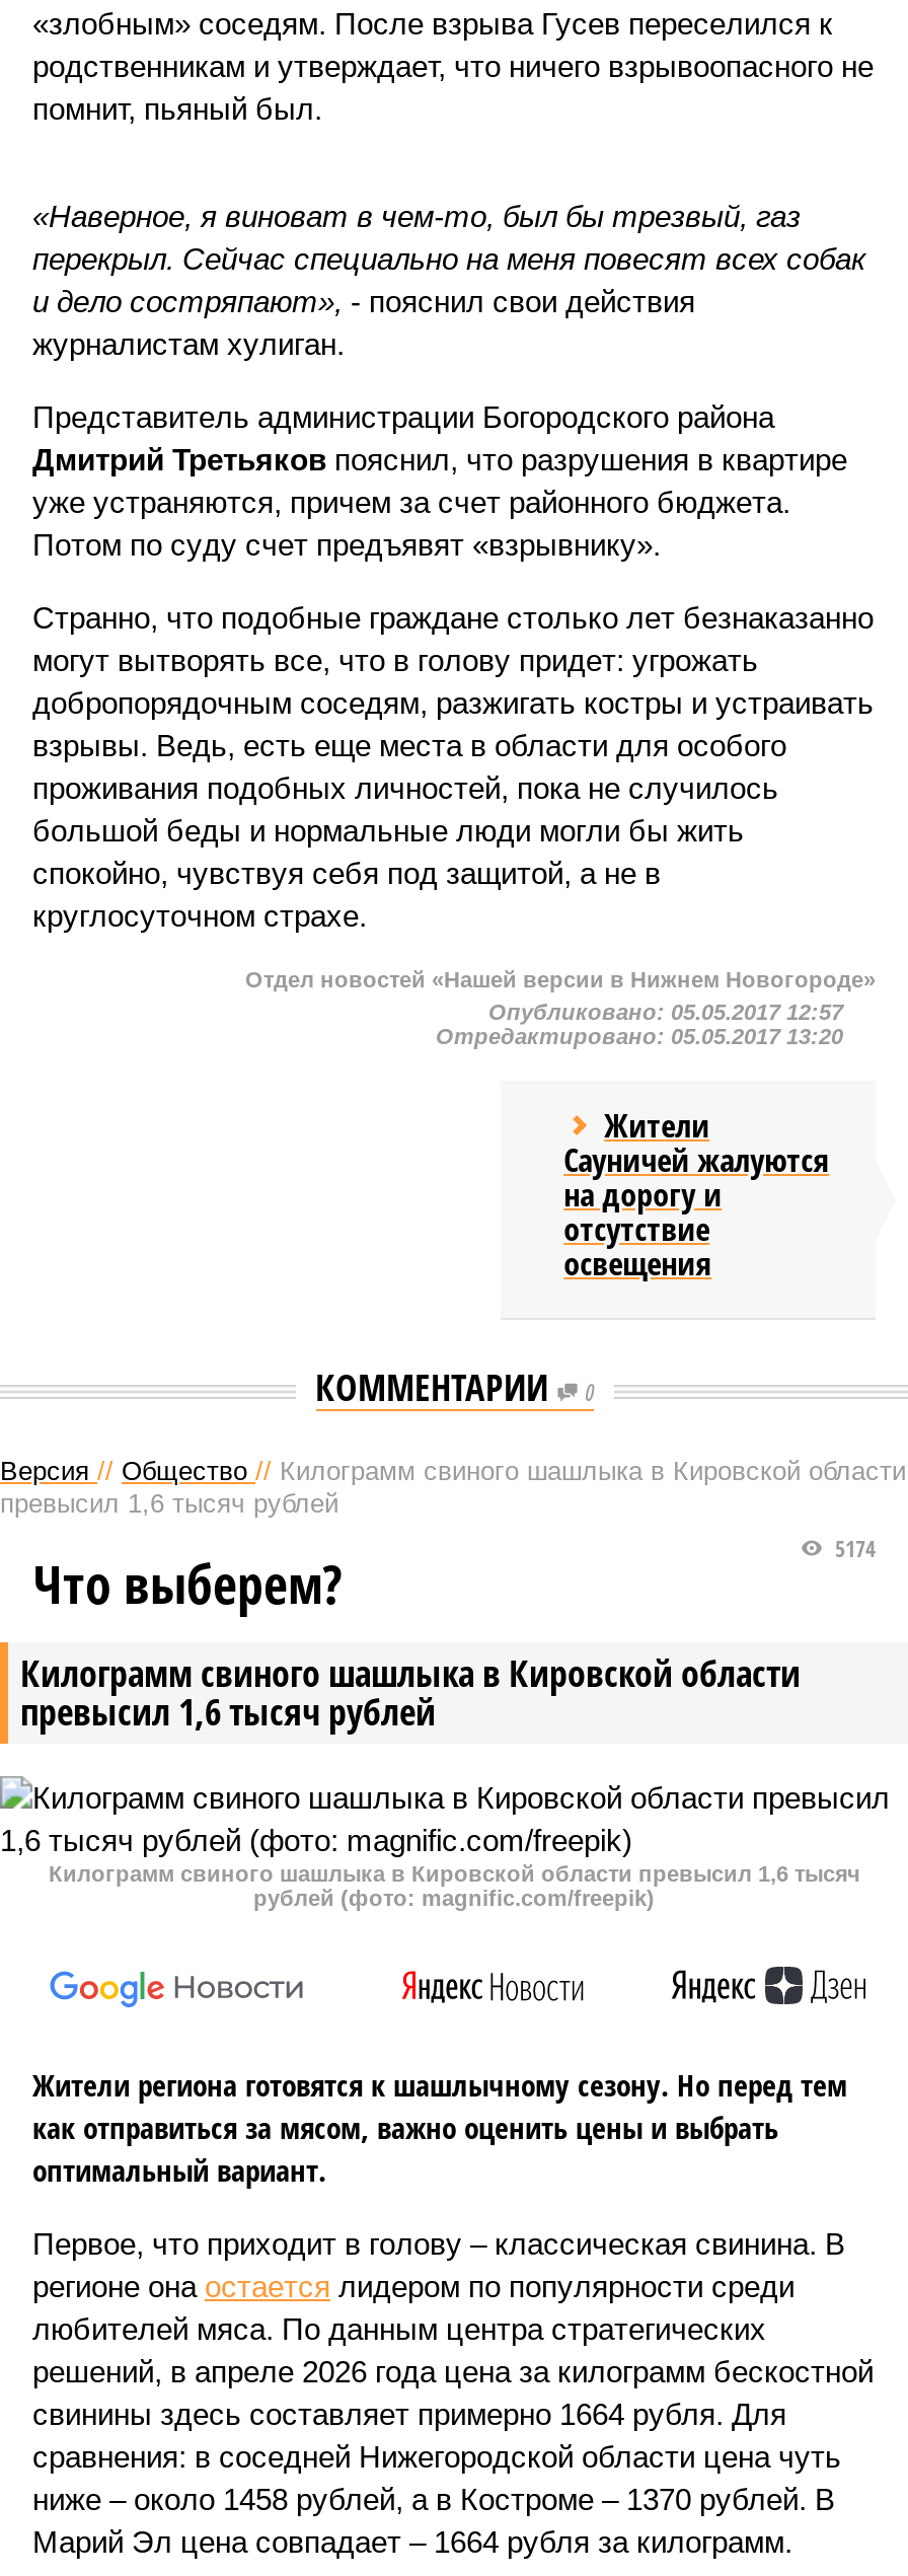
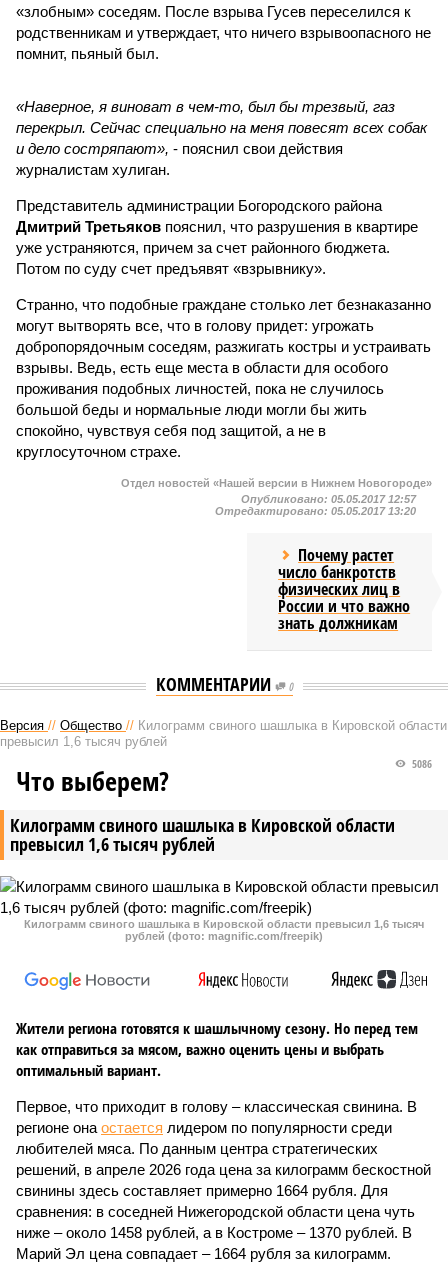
[564,1103,829,1285] Жители | Сауничей жалуются | на дорогу и | отсутствие | освещения -> [278,544,410,634] Почему растет | число банкротств | физических лиц в | России и что важно | знать должникам
[829,1533,876,1563] 5174 -> [409,756,432,771] 5086

